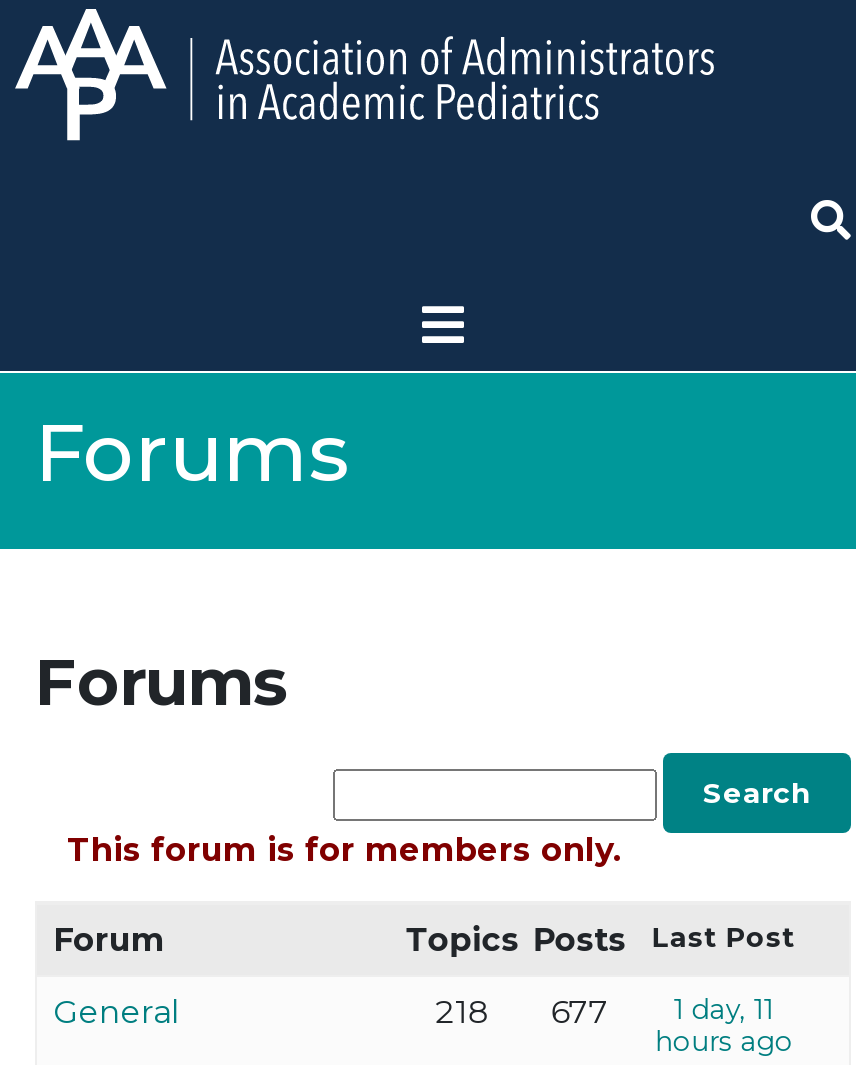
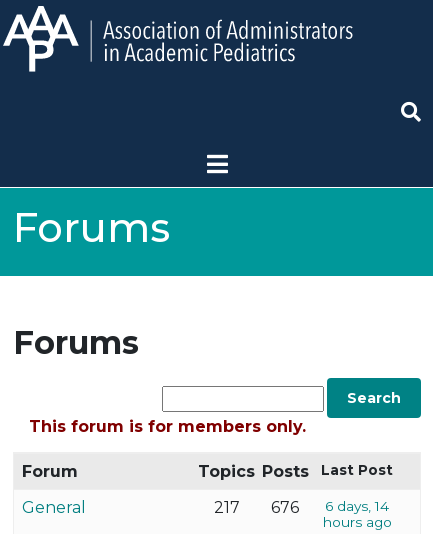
[435,994,774,1032] 218 | 677 | 1 day, 11 -> [214,498,389,517] 217 | 676 | 6 days, 14

